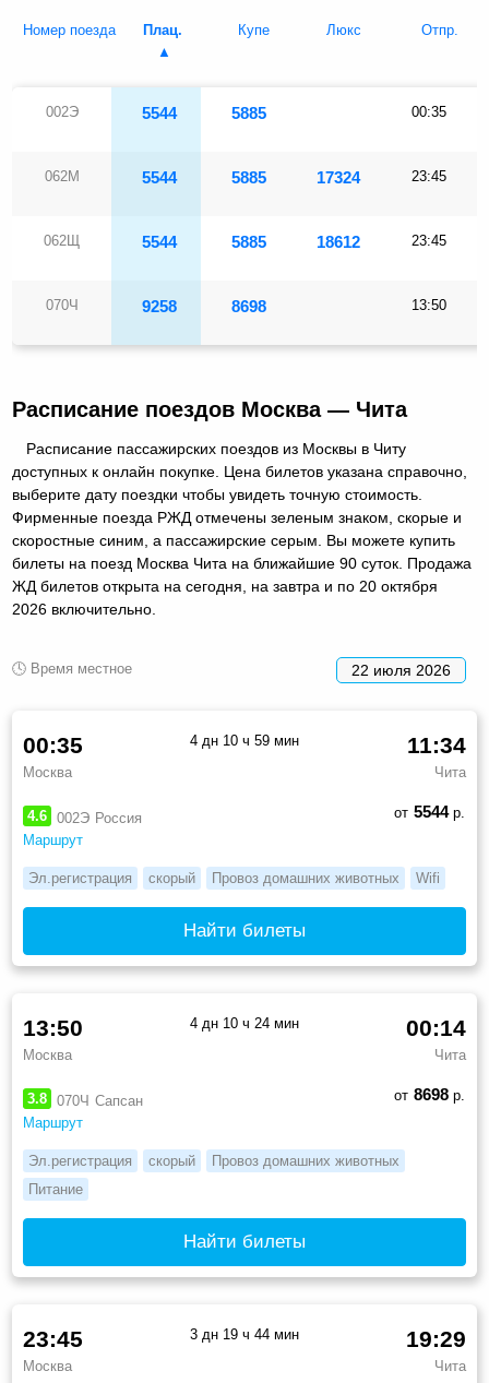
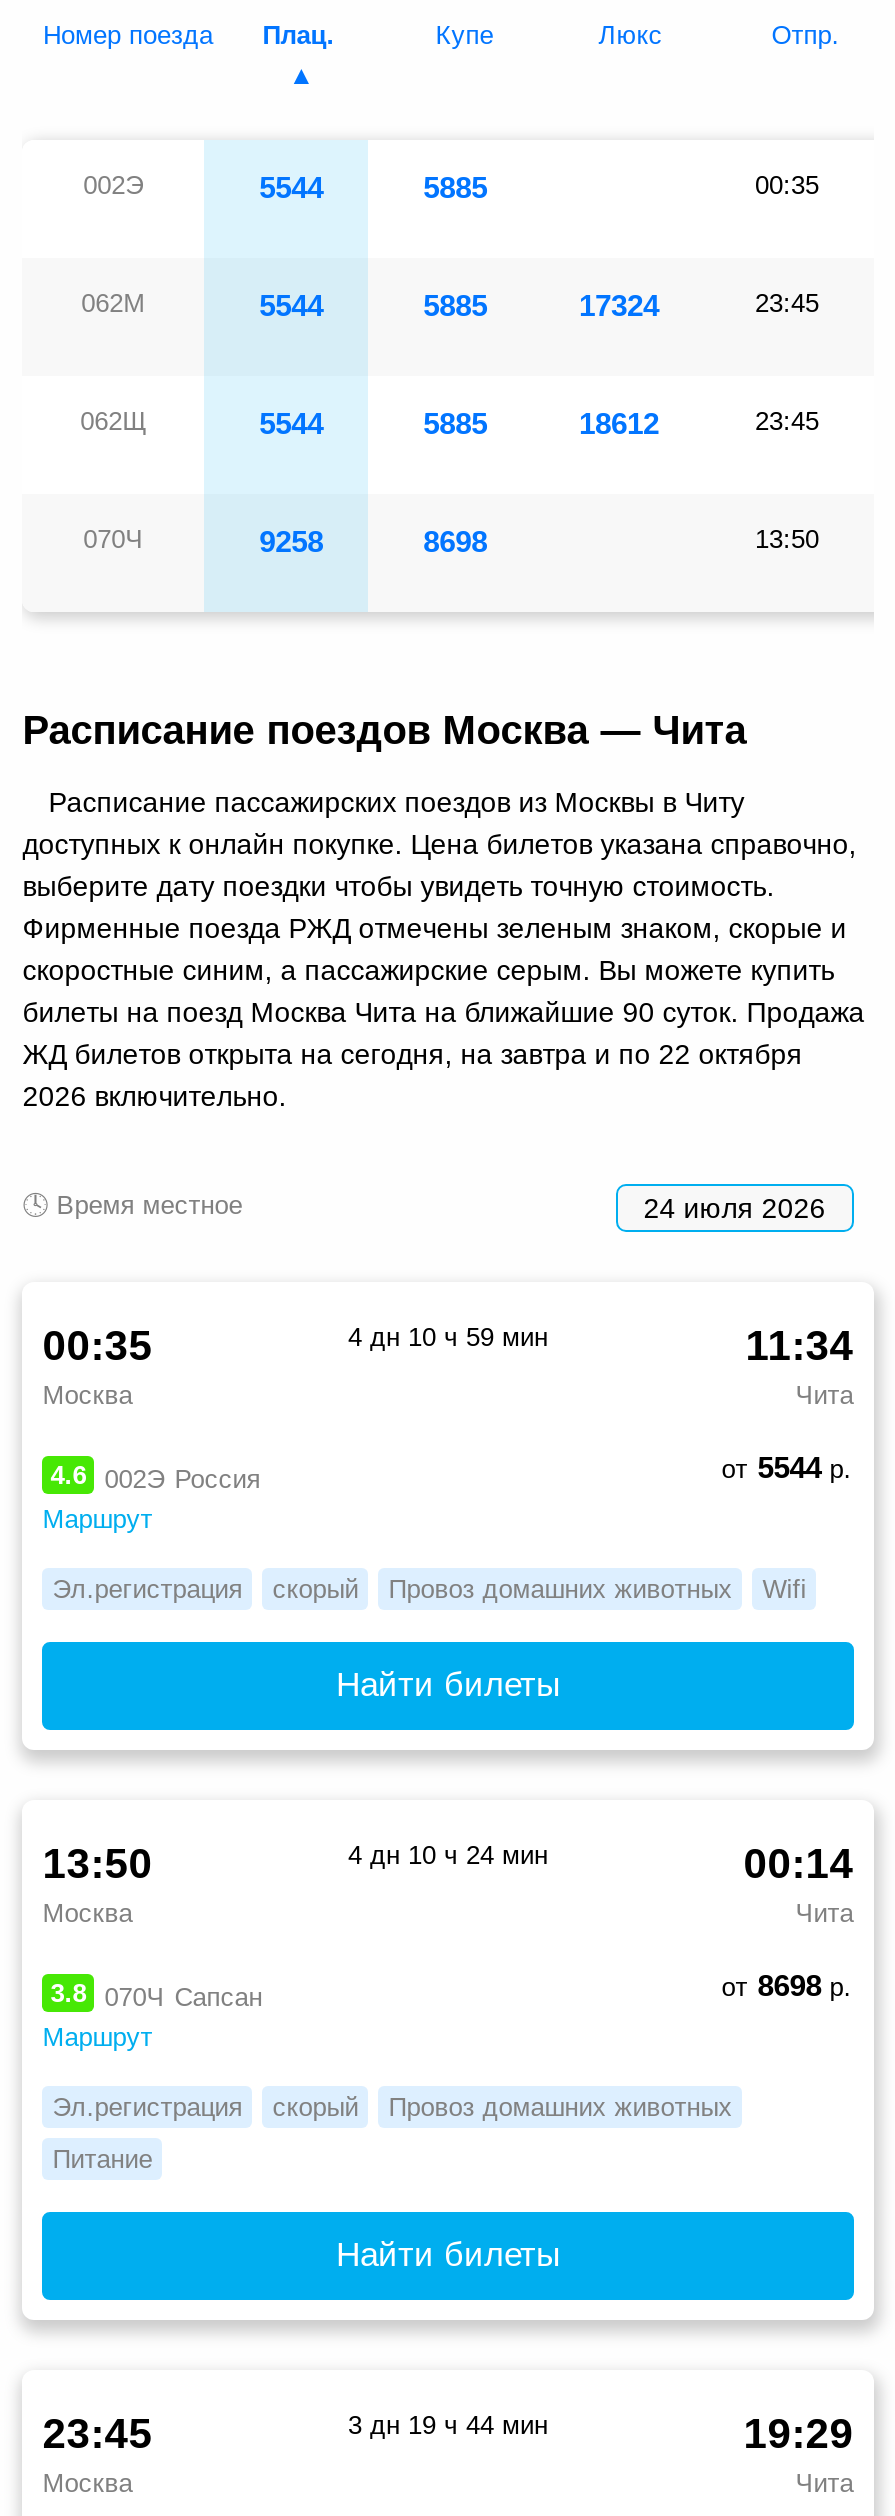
[12,577,438,594] ЖД билетов открыта на сегодня, на завтра и по 20 октября -> [22,1037,802,1069] ЖД билетов открыта на сегодня, на завтра и по 22 октября
[351,661,451,679] 22 июля 2026 -> [644,1191,826,1223] 24 июля 2026

